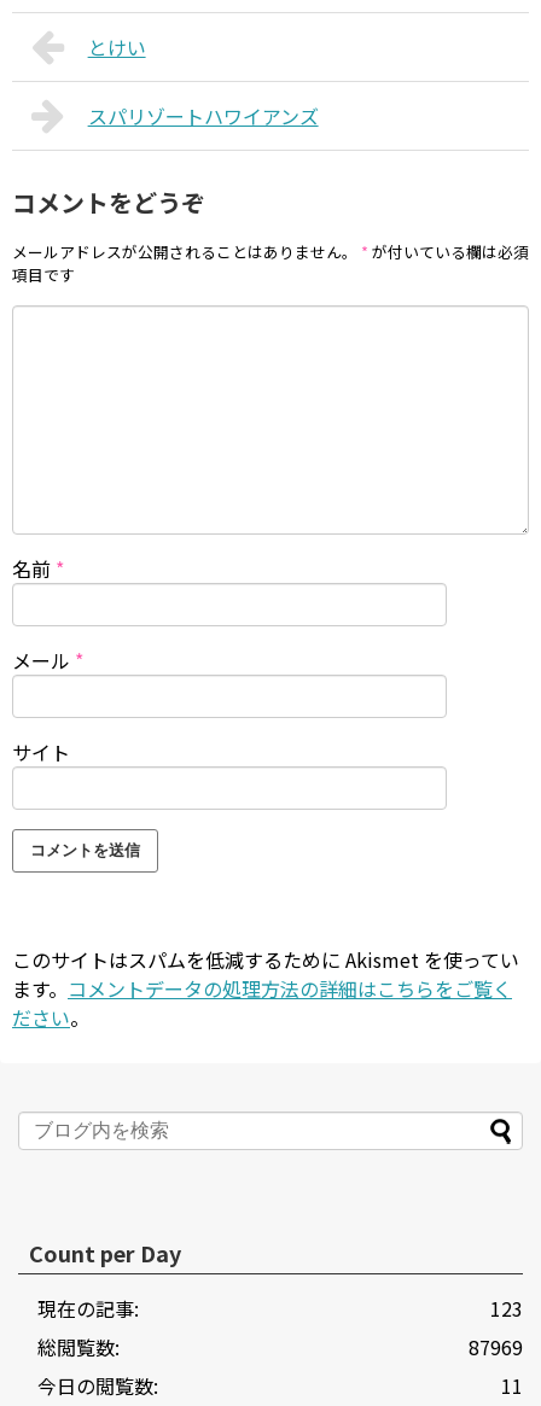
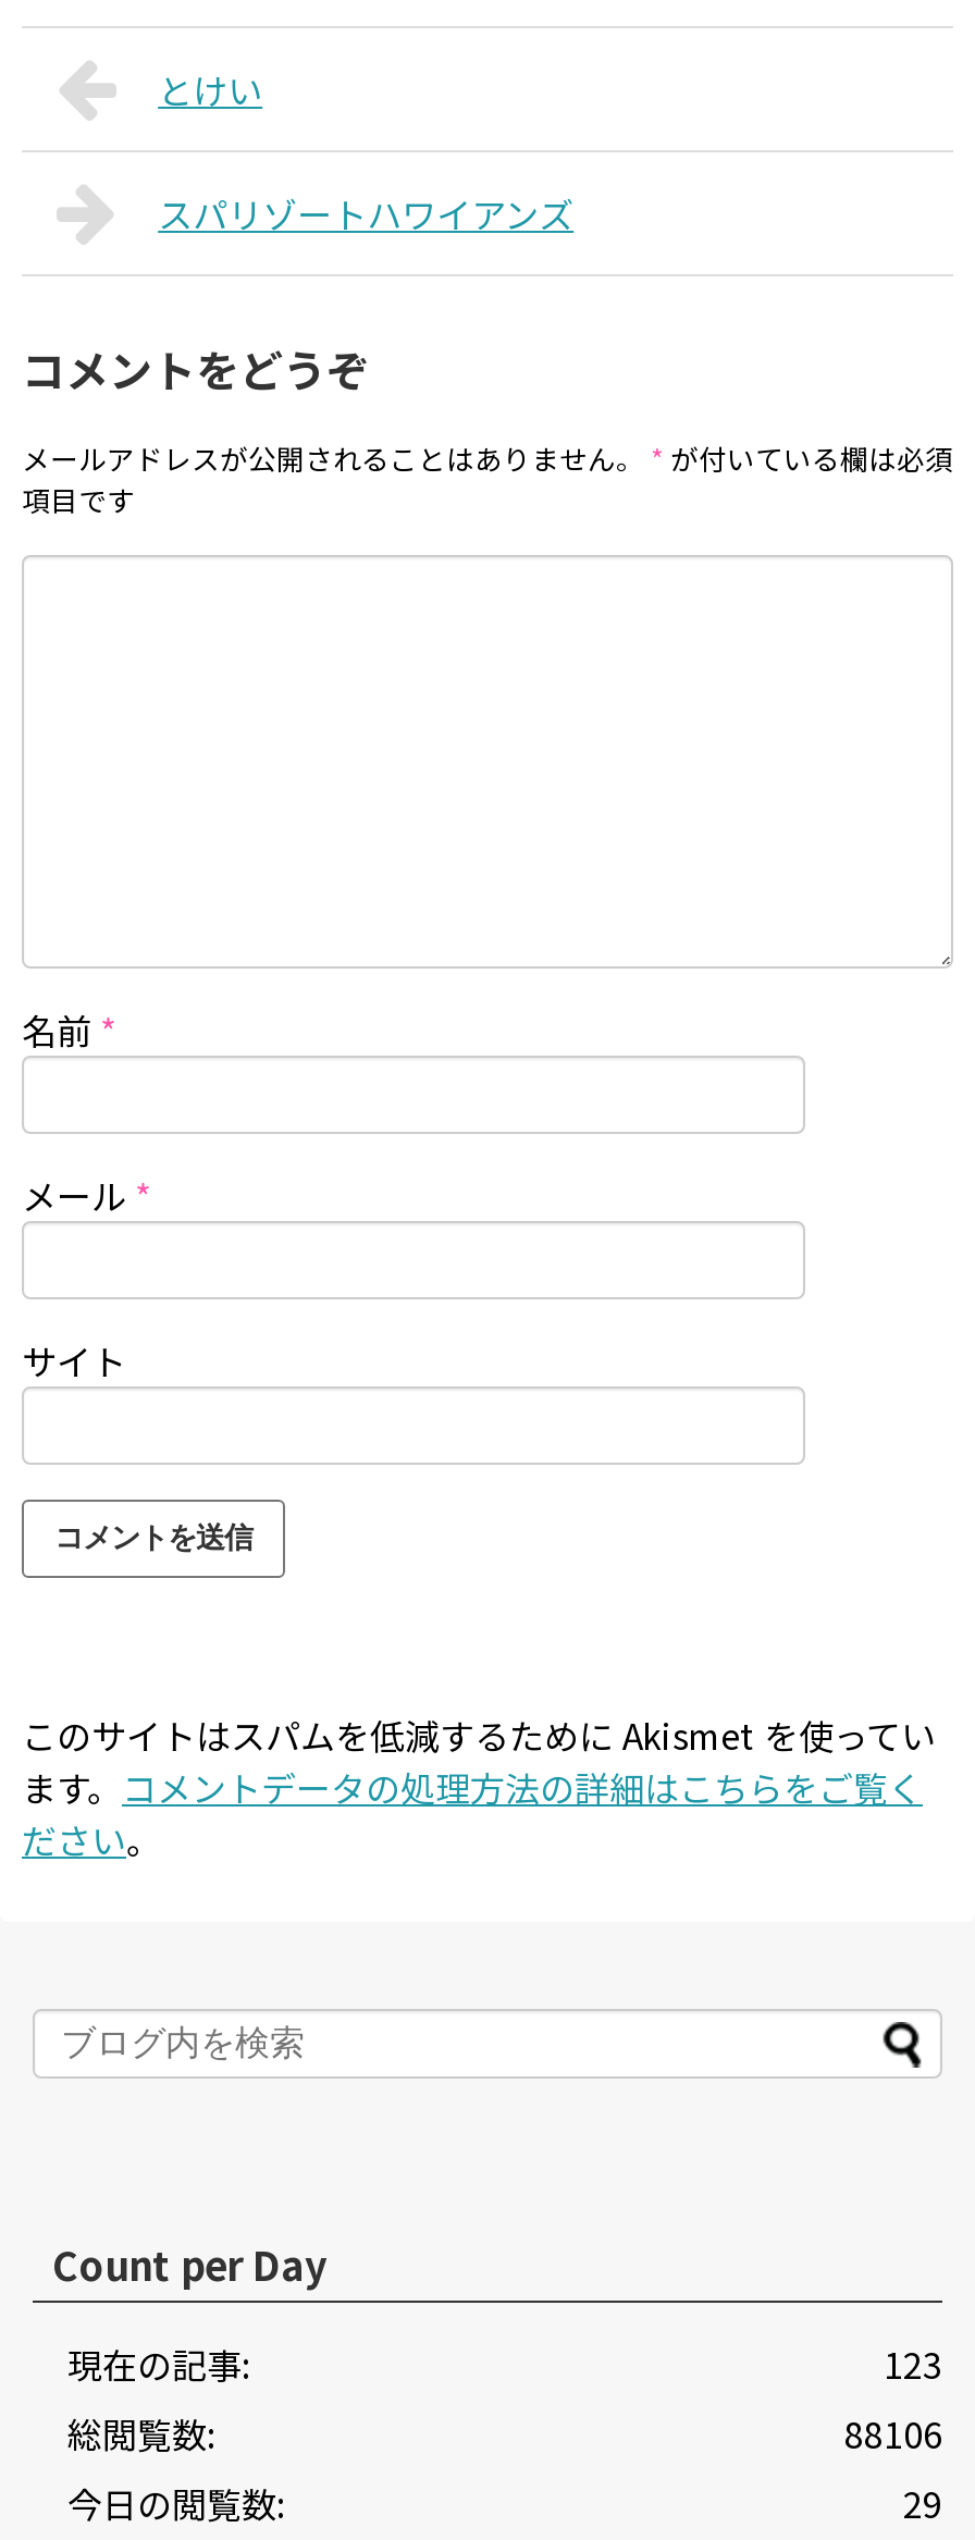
[469,1332,523,1361] 87969 -> [844,2407,942,2459] 88106
[501,1371,523,1400] 11 -> [903,2477,942,2529] 29

